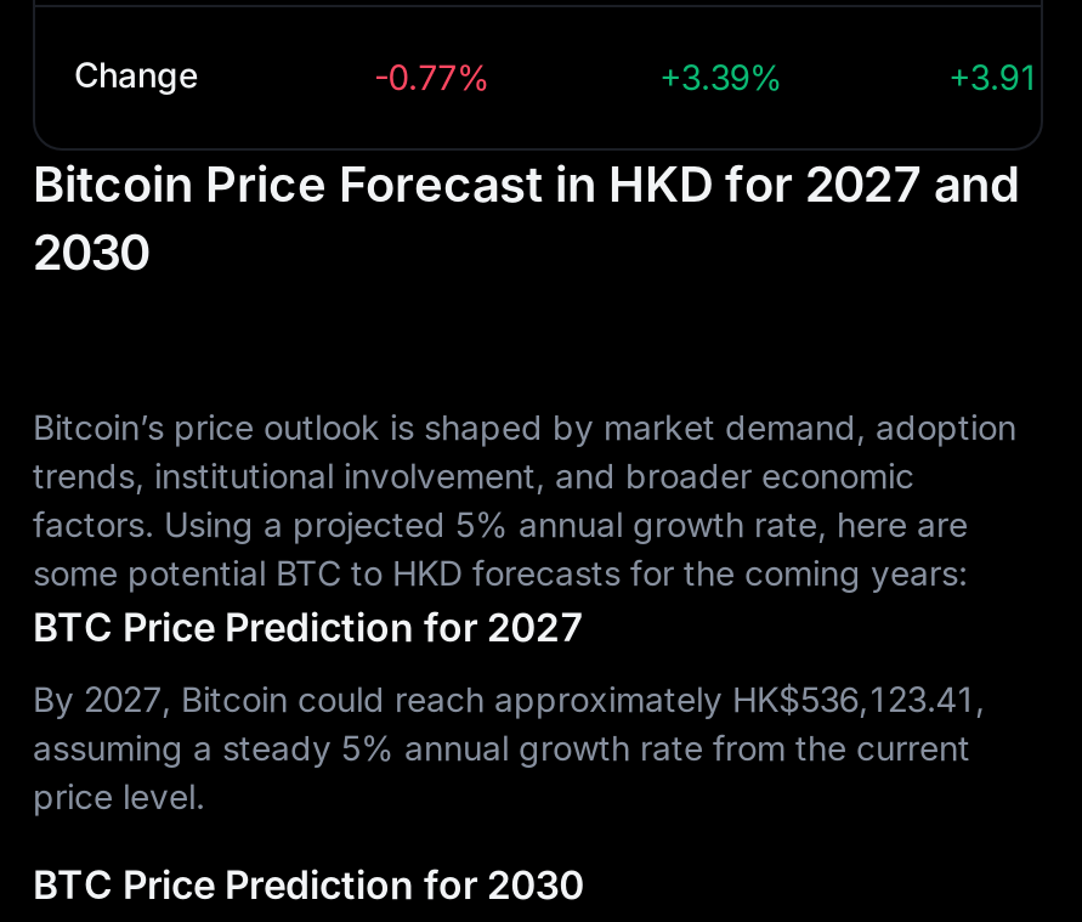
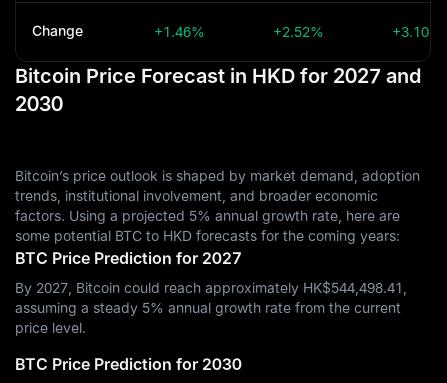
[374,57,491,98] -0.77% -> [154,23,205,40] +1.46%
[659,57,783,98] +3.39% -> [273,23,324,40] +2.52%
[948,57,1072,98] +3.91% -> [392,23,443,40] +3.10%
[33,679,985,720] By 2027, Bitcoin could reach approximately HK$536,123.41, -> [15,279,407,296] By 2027, Bitcoin could reach approximately HK$544,498.41,

